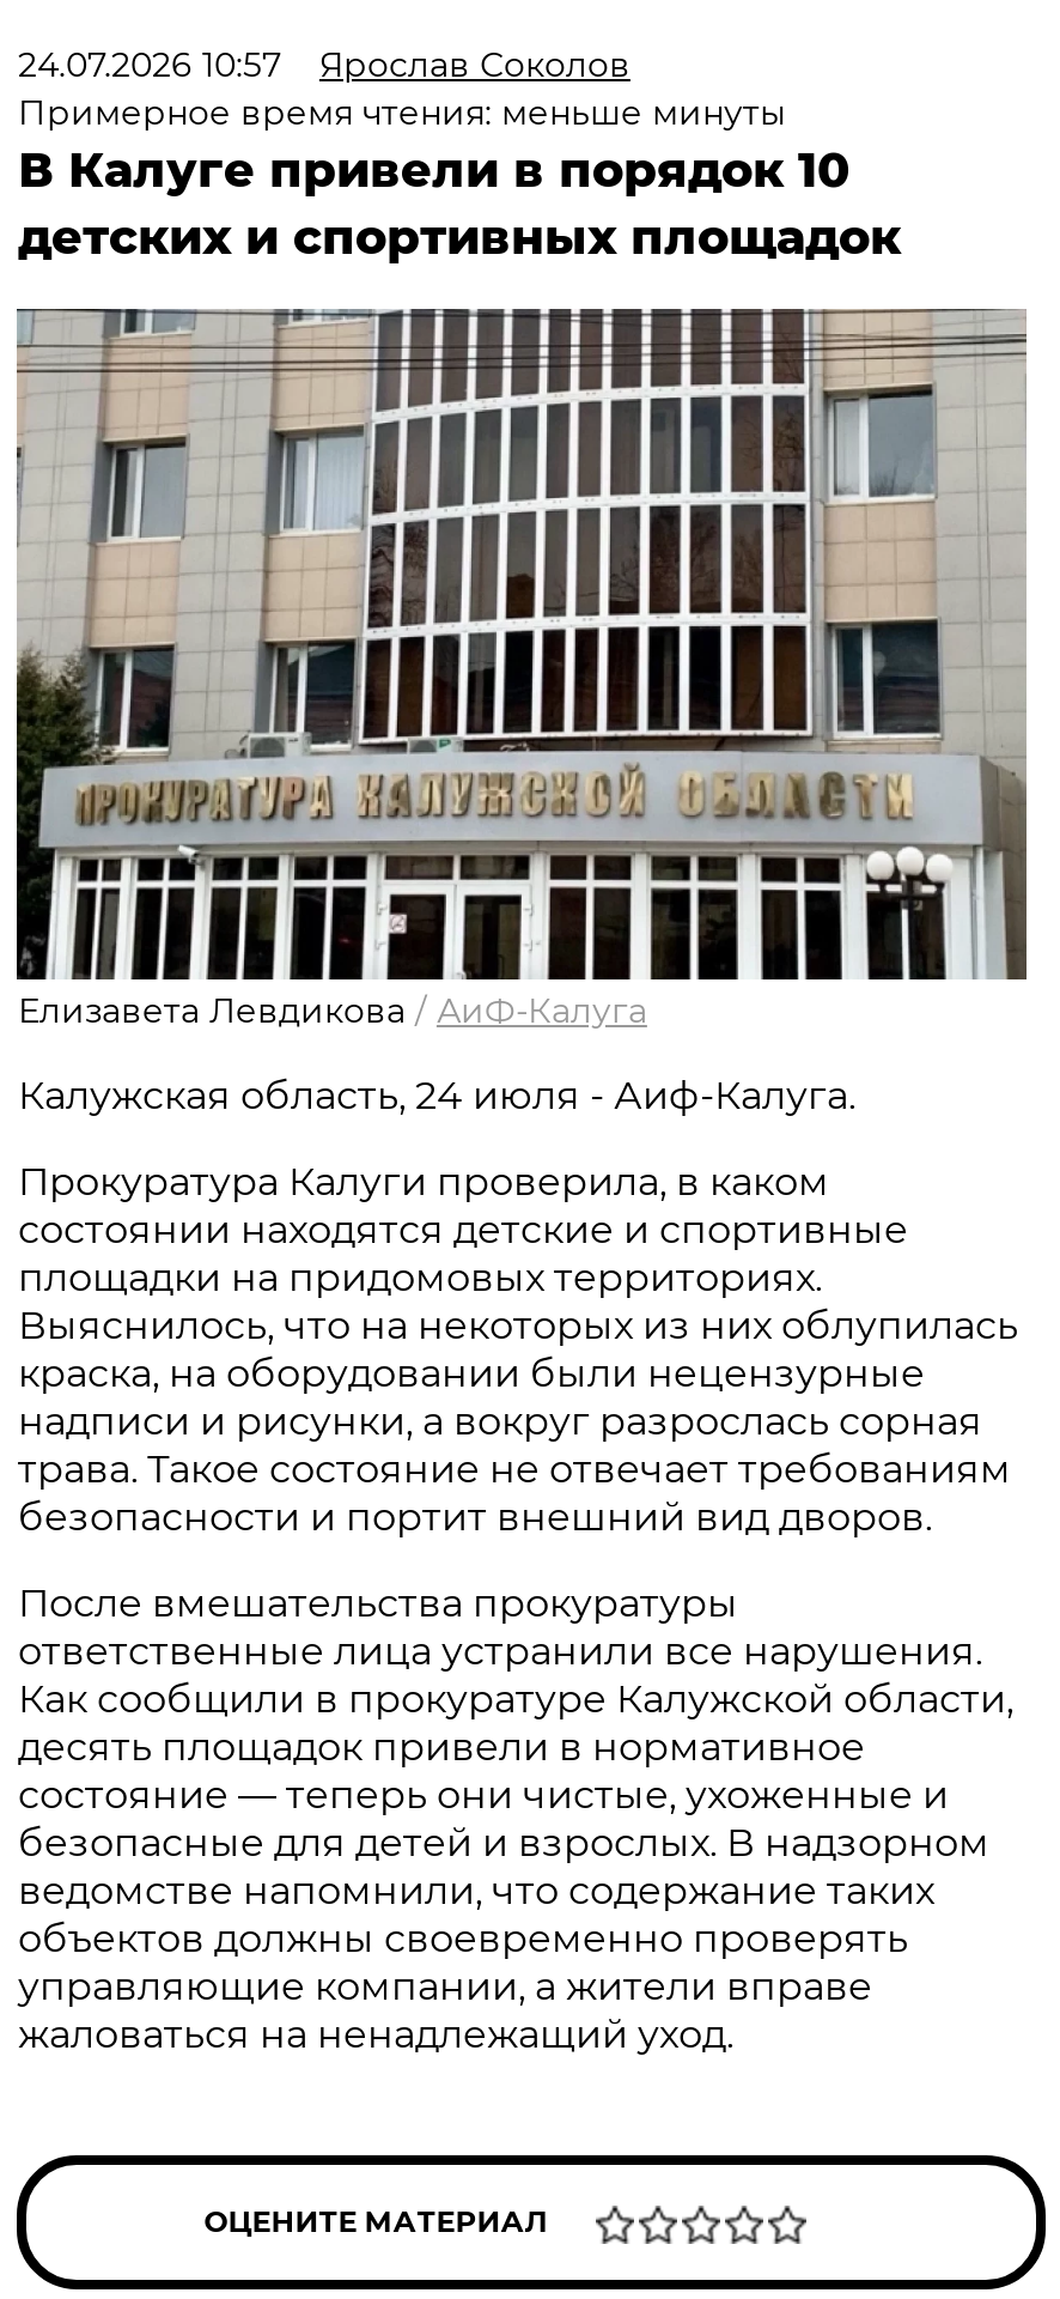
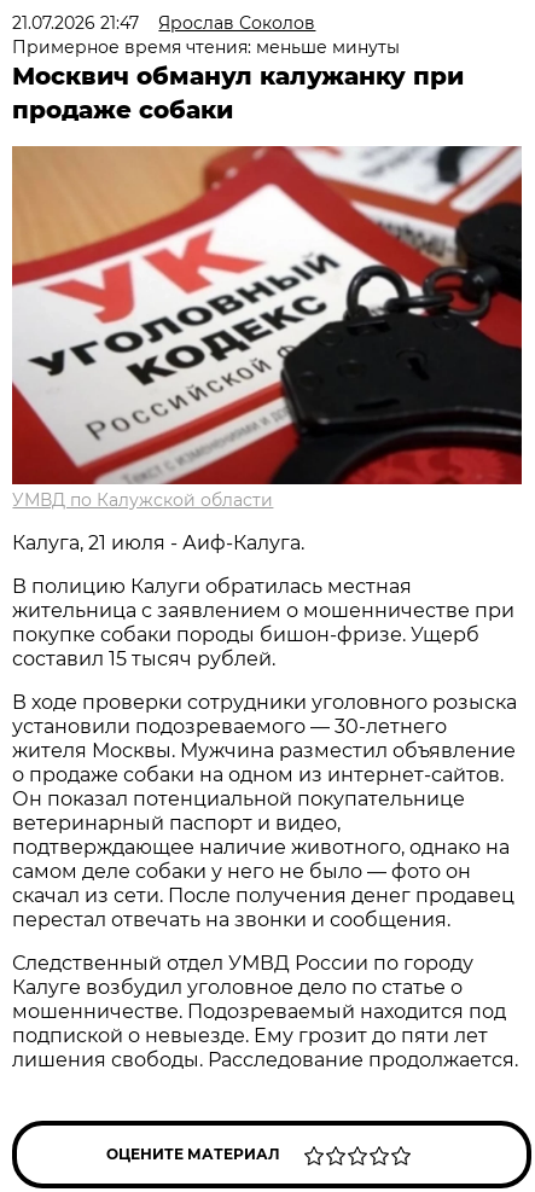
[18,43,630,86] 24.07.2026 10:57 Ярослав Соколов -> [13,12,316,34] 21.07.2026 21:47 Ярослав Соколов
[18,141,901,266] В Калуге привели в порядок 10 | детских и спортивных площадок -> [13,62,464,124] Москвич обманул калужанку при | продаже собаки
[14,307,1027,2057] [image] | Елизавета Левдикова / АиФ-Калуга | Калужская область, 24 июля - Аиф-Калуга. | Прокуратура Калуги проверила, в каком | состоянии находятся детские и спортивные | площадки на придомовых территориях. | Выяснилось, что на некоторых из них облупилась | краска, на оборудовании были нецензурные | надписи и рисунки, а вокруг разрослась сорная | трава. Такое состояние не отвечает требованиям | безопасности и портит внешний вид дворов. | После вмешательства прокуратуры | ответственные лица устранили все нарушения. | Как сообщили в прокуратуре Калужской области, | десять площадок привели в нормативное | состояние — теперь они чистые, ухоженные и | безопасные для детей и взрослых. В надзорном | ведомстве напомнили, что содержание таких | объектов должны своевременно проверять | управляющие компании, а жители вправе | жаловаться на ненадлежащий уход. -> [11,146,522,1071] [image] | УМВД по Калужской области | Калуга, 21 июля - Аиф-Калуга. | В полицию Калуги обратилась местная | жительница с заявлением о мошенничестве при | покупке собаки породы бишон-фризе. Ущерб | составил 15 тысяч рублей. | В ходе проверки сотрудники уголовного розыска | установили подозреваемого — 30-летнего | жителя Москвы. Мужчина разместил объявление | о продаже собаки на одном из интернет-сайтов. | Он показал потенциальной покупательнице | ветеринарный паспорт и видео, | подтверждающее наличие животного, однако на | самом деле собаки у него не было — фото он | скачал из сети. После получения денег продавец | перестал отвечать на звонки и сообщения. | Следственный отдел УМВД России по городу | Калуге возбудил уголовное дело по статье о | мошенничестве. Подозреваемый находится под | подпиской о невыезде. Ему грозит до пяти лет | лишения свободы. Расследование продолжается.

